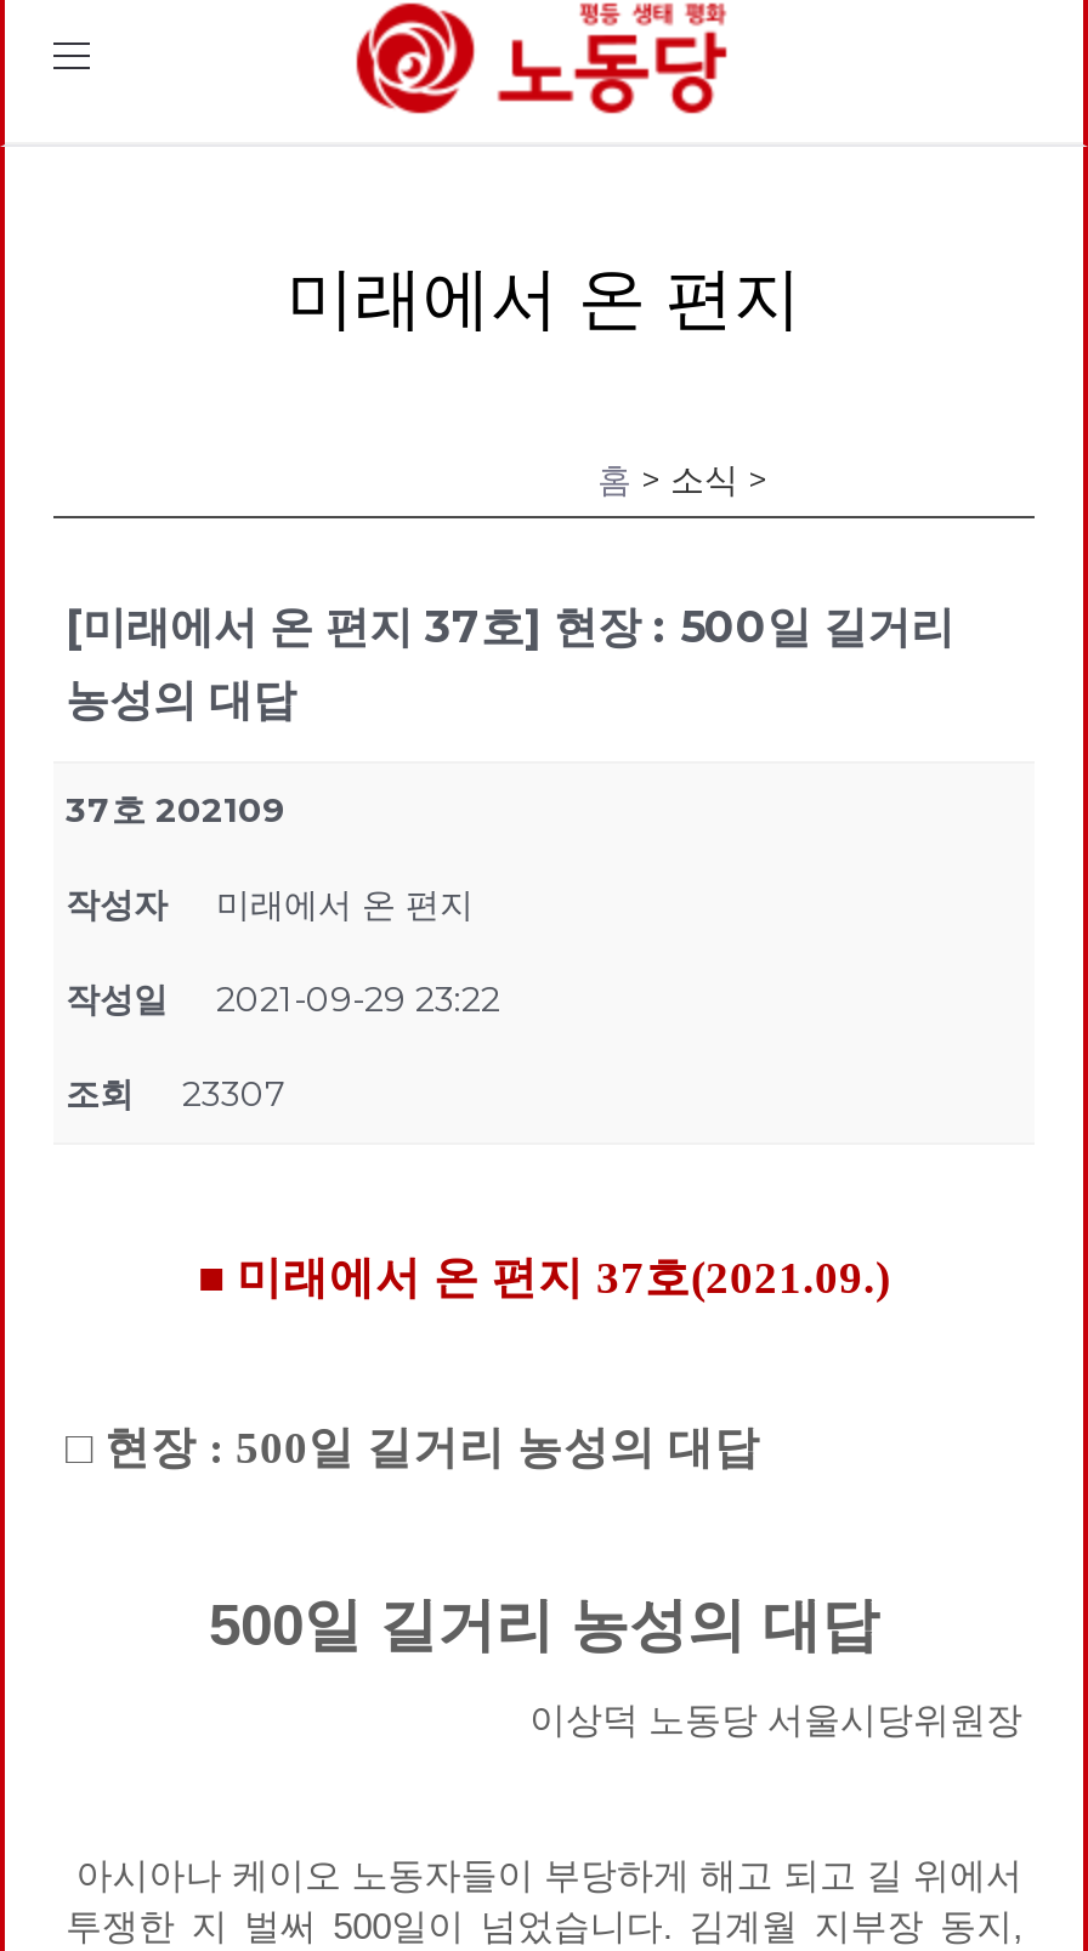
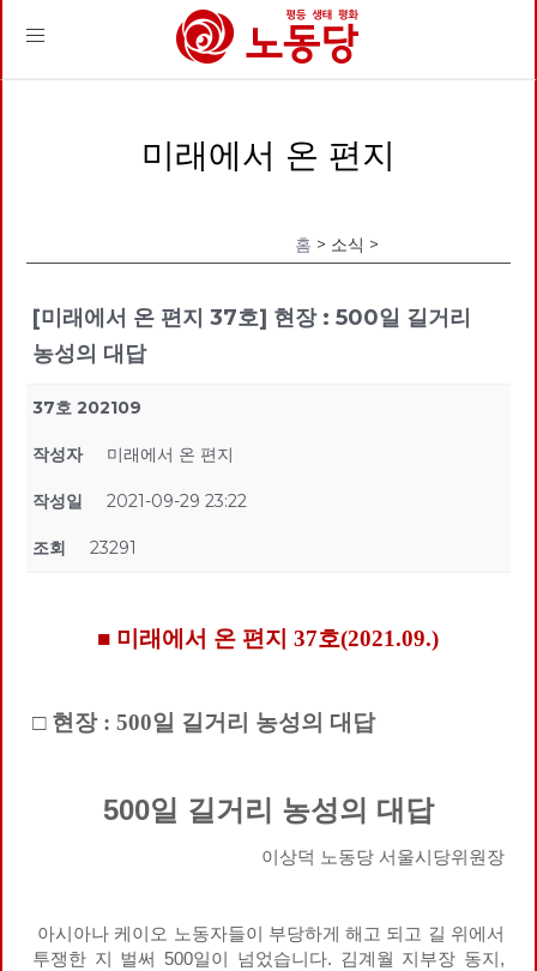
[66,1072,287,1116] 조회 23307 -> [32,537,137,559] 조회 23291

